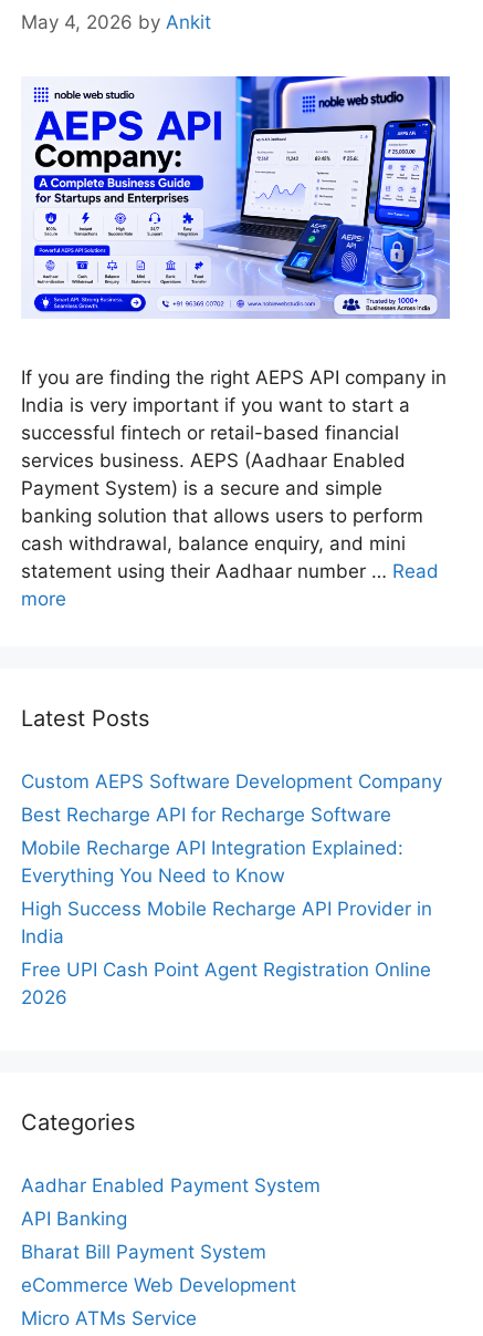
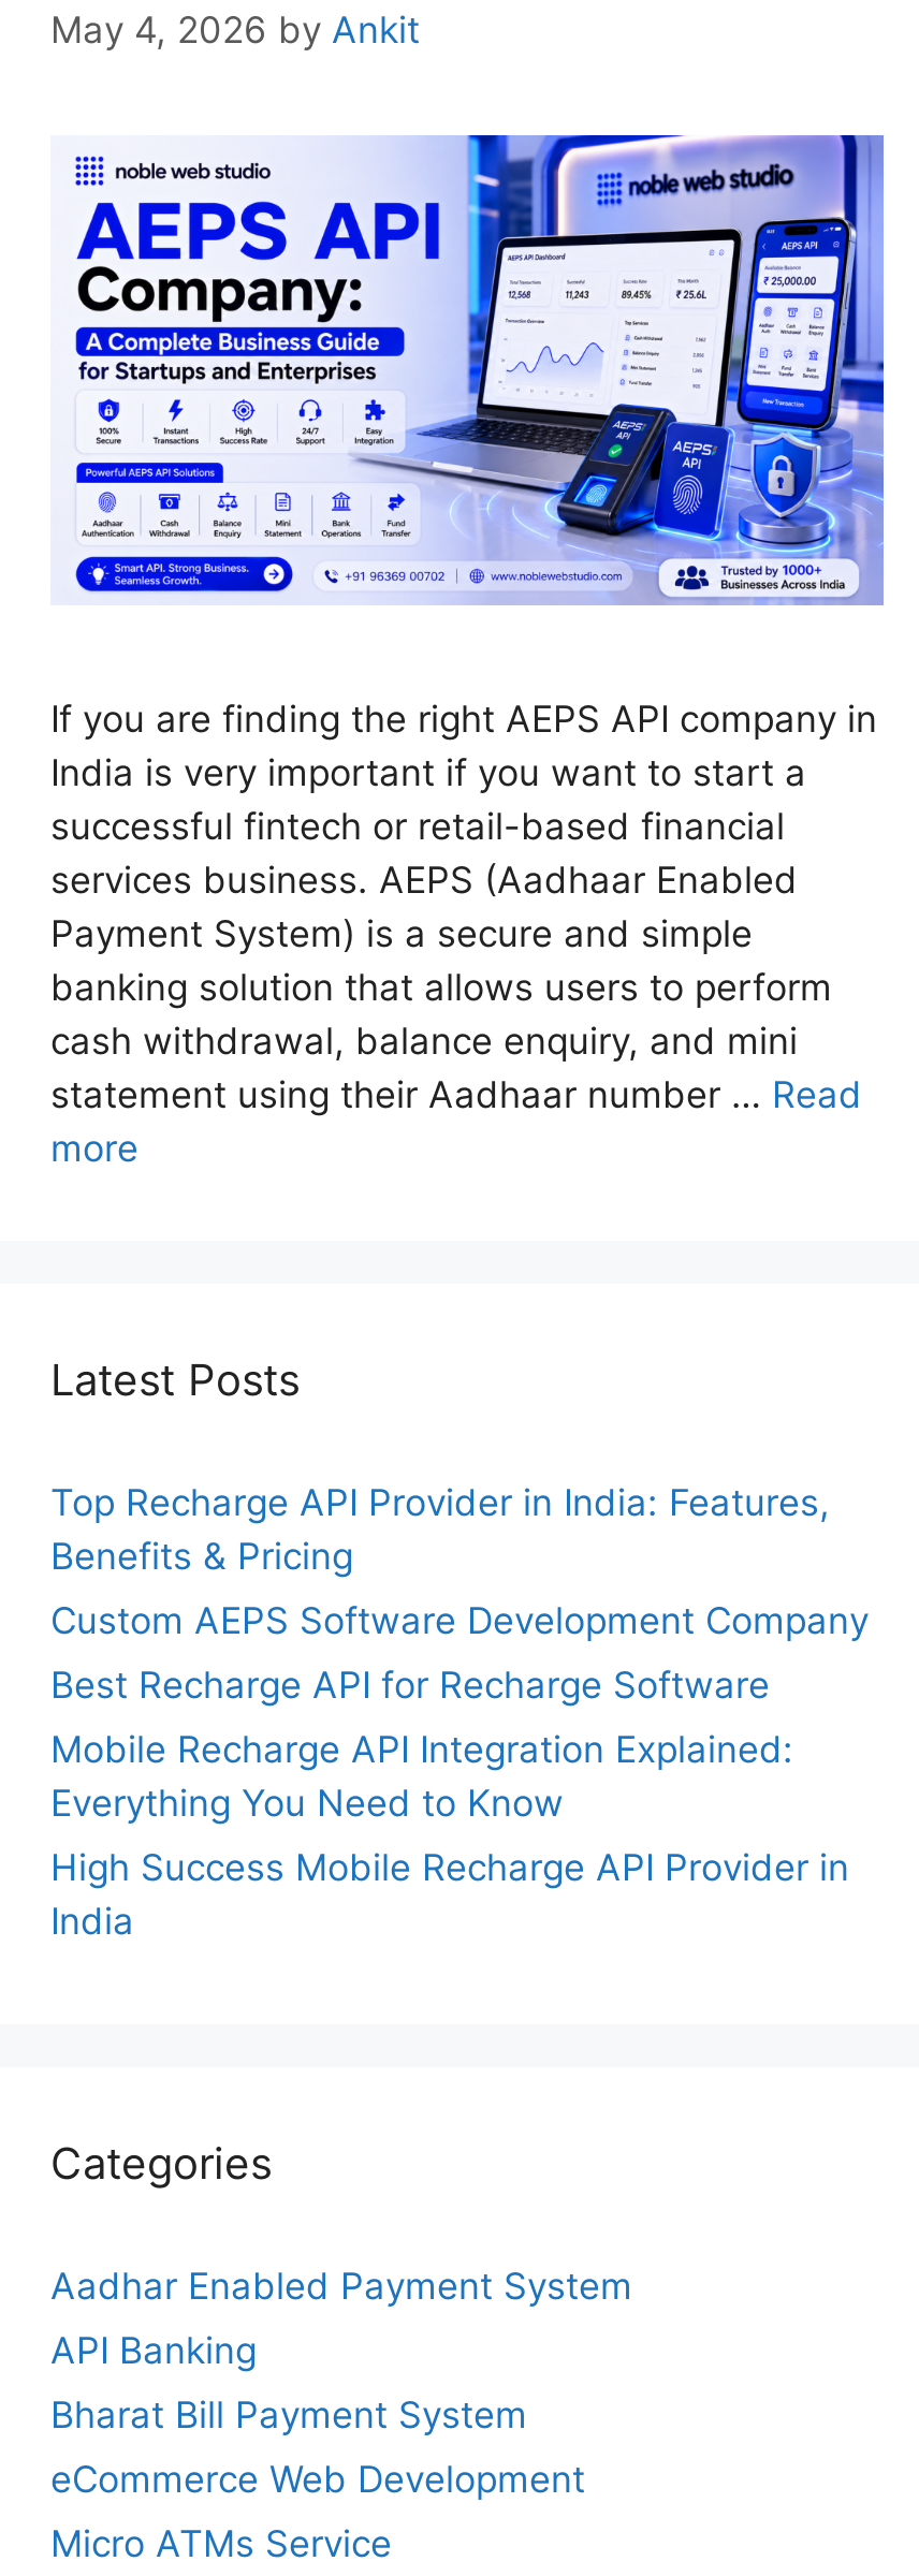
none -> [50,1481,830,1577] Top Recharge API Provider in India: Features, | Benefits & Pricing
moved [21,770,442,947] -> [50,1599,869,1942]: Custom AEPS Software Development Company | Best Recharge API for Recharge Software | Mobile Recharge API Integration Explained: | Everything You Need to Know | High Success Mobile Recharge API Provider in | India
[21,958,431,1008] Free UPI Cash Point Agent Registration Online | 2026 -> none

